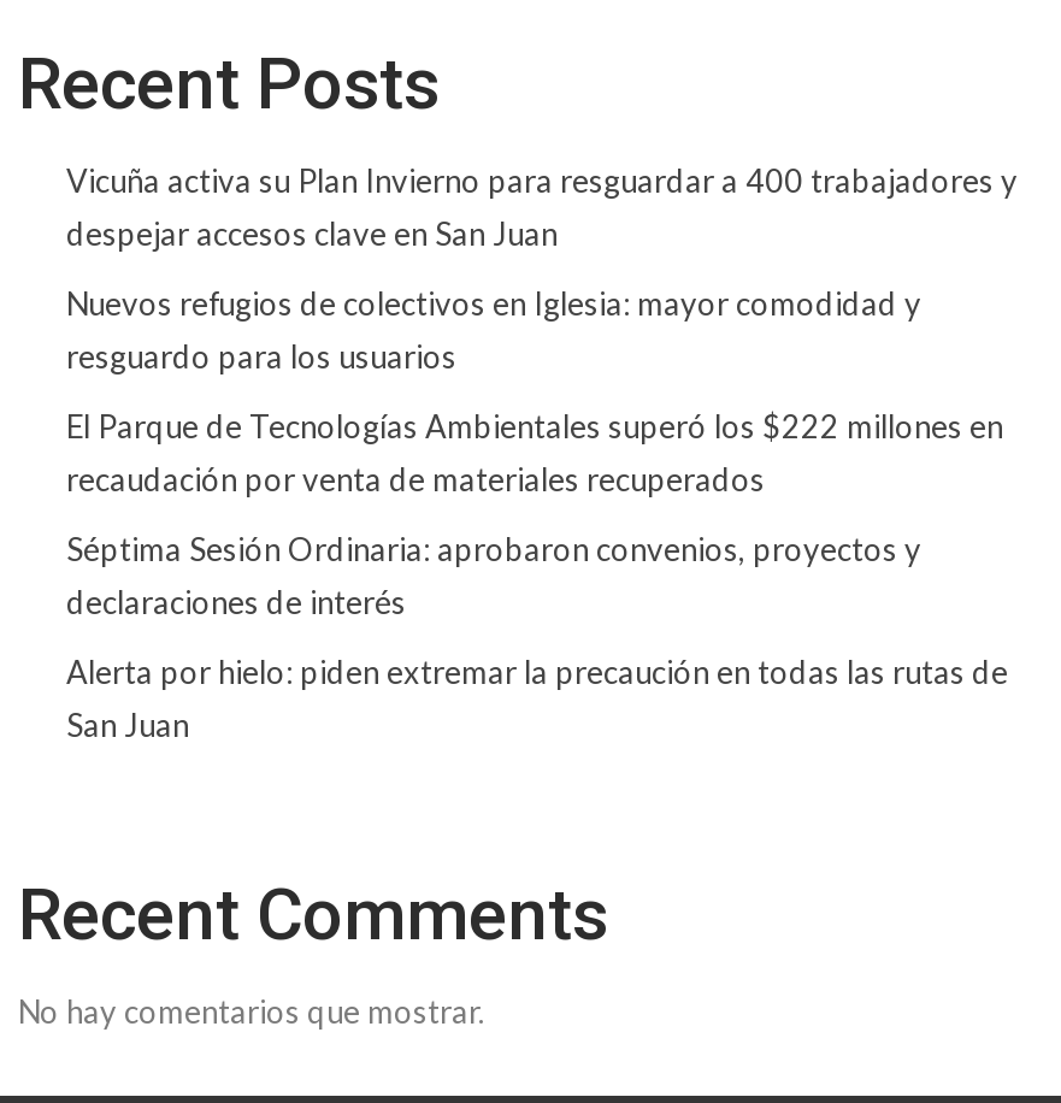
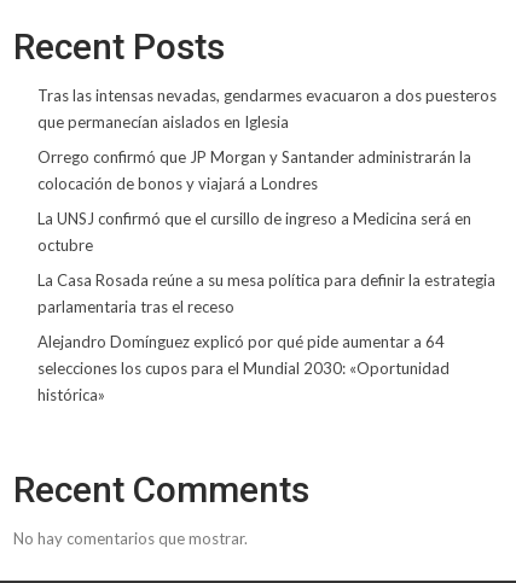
[66,161,1018,252] Vicuña activa su Plan Invierno para resguardar a 400 trabajadores y | despejar accesos clave en San Juan -> [37,85,497,131] Tras las intensas nevadas, gendarmes evacuaron a dos puesteros | que permanecían aislados en Iglesia
[66,283,921,375] Nuevos refugios de colectivos en Iglesia: mayor comodidad y | resguardo para los usuarios -> [37,147,471,193] Orrego confirmó que JP Morgan y Santander administrarán la | colocación de bonos y viajará a Londres
[66,406,1003,498] El Parque de Tecnologías Ambientales superó los $222 millones en | recaudación por venta de materiales recuperados -> [37,208,471,254] La UNSJ confirmó que el cursillo de ingreso a Medicina será en | octubre
[66,529,921,621] Séptima Sesión Ordinaria: aprobaron convenios, proyectos y | declaraciones de interés -> [37,270,495,316] La Casa Rosada reúne a su mesa política para definir la estrategia | parlamentaria tras el receso
[66,652,1008,743] Alerta por hielo: piden extremar la precaución en todas las rutas de | San Juan -> [37,332,450,404] Alejandro Domínguez explicó por qué pide aumentar a 64 | selecciones los cupos para el Mundial 2030: «Oportunidad | histórica»

